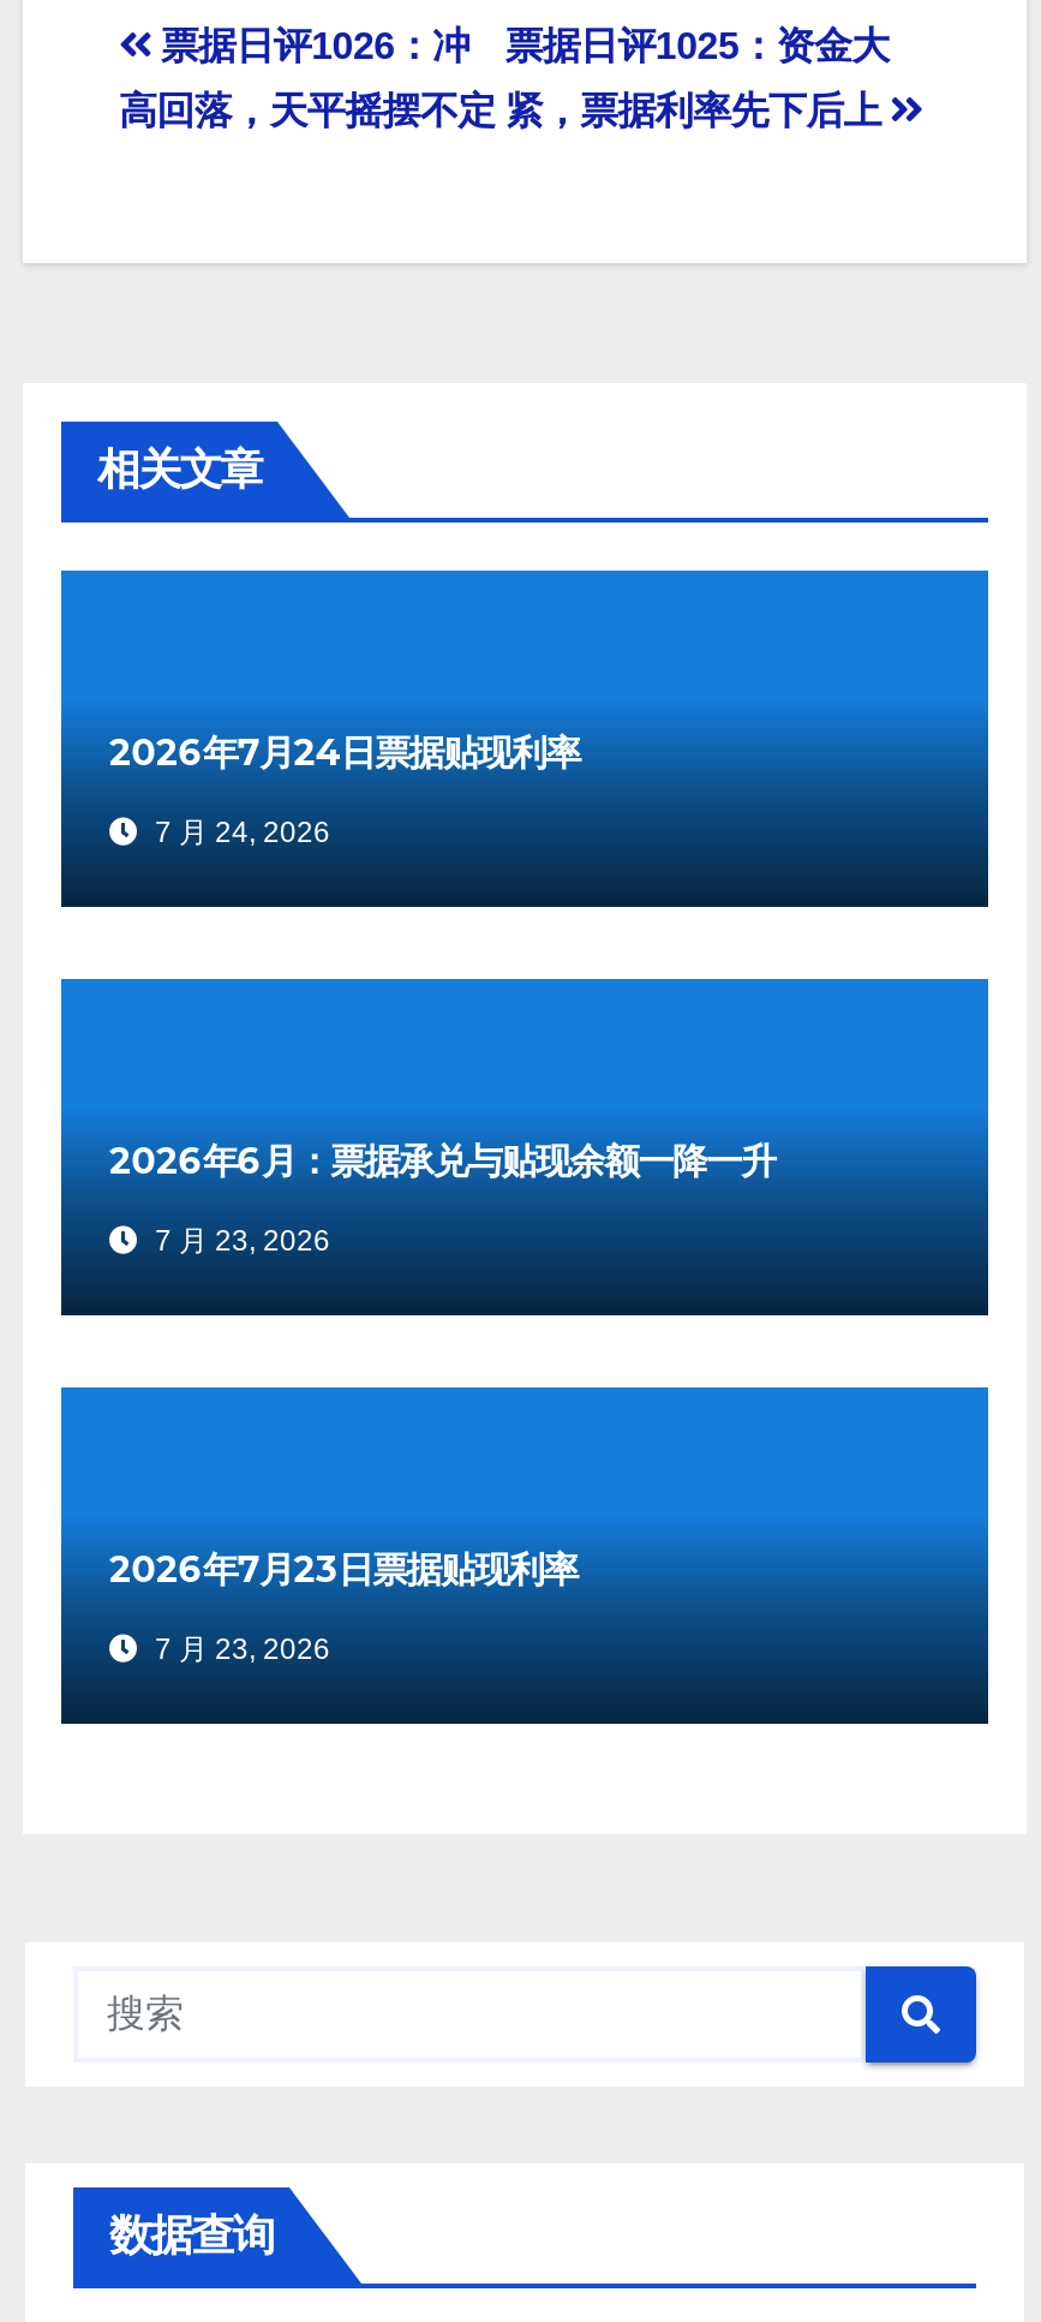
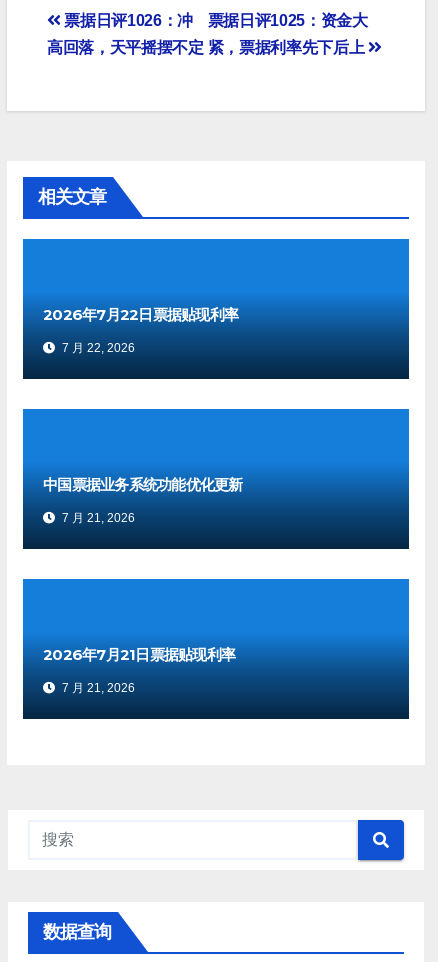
[109,729,580,775] 2026年7月24日票据贴现利率 -> [43,305,238,324] 2026年7月22日票据贴现利率
[148,816,330,850] 7 月 24, 2026 -> [59,341,135,355] 7 月 22, 2026
[109,1138,775,1183] 2026年6月：票据承兑与贴现余额一降一升 -> [43,475,242,494] 中国票据业务系统功能优化更新
[148,1224,330,1258] 7 月 23, 2026 -> [59,511,135,525] 7 月 21, 2026
[109,1546,578,1592] 2026年7月23日票据贴现利率 -> [43,645,235,664] 2026年7月21日票据贴现利率
[148,1633,330,1666] 7 月 23, 2026 -> [59,681,135,695] 7 月 21, 2026

